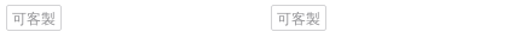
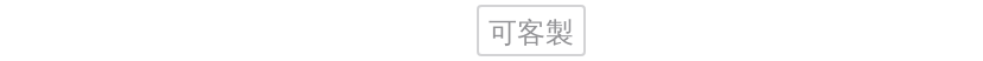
[12,7,56,27] 可客製 -> none

